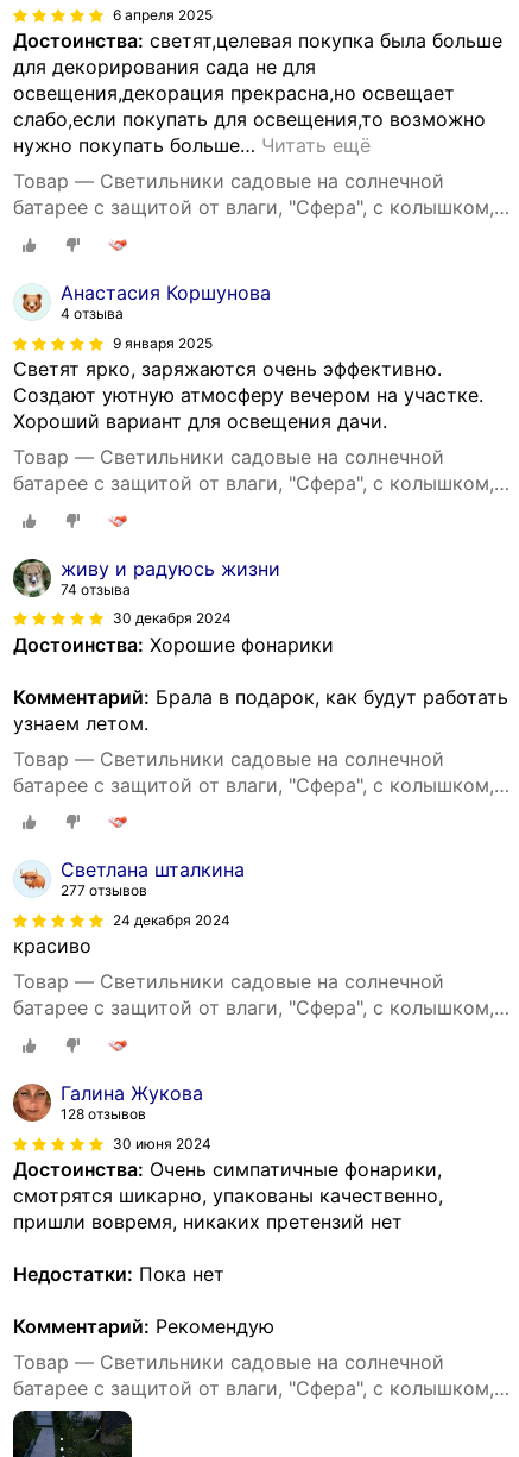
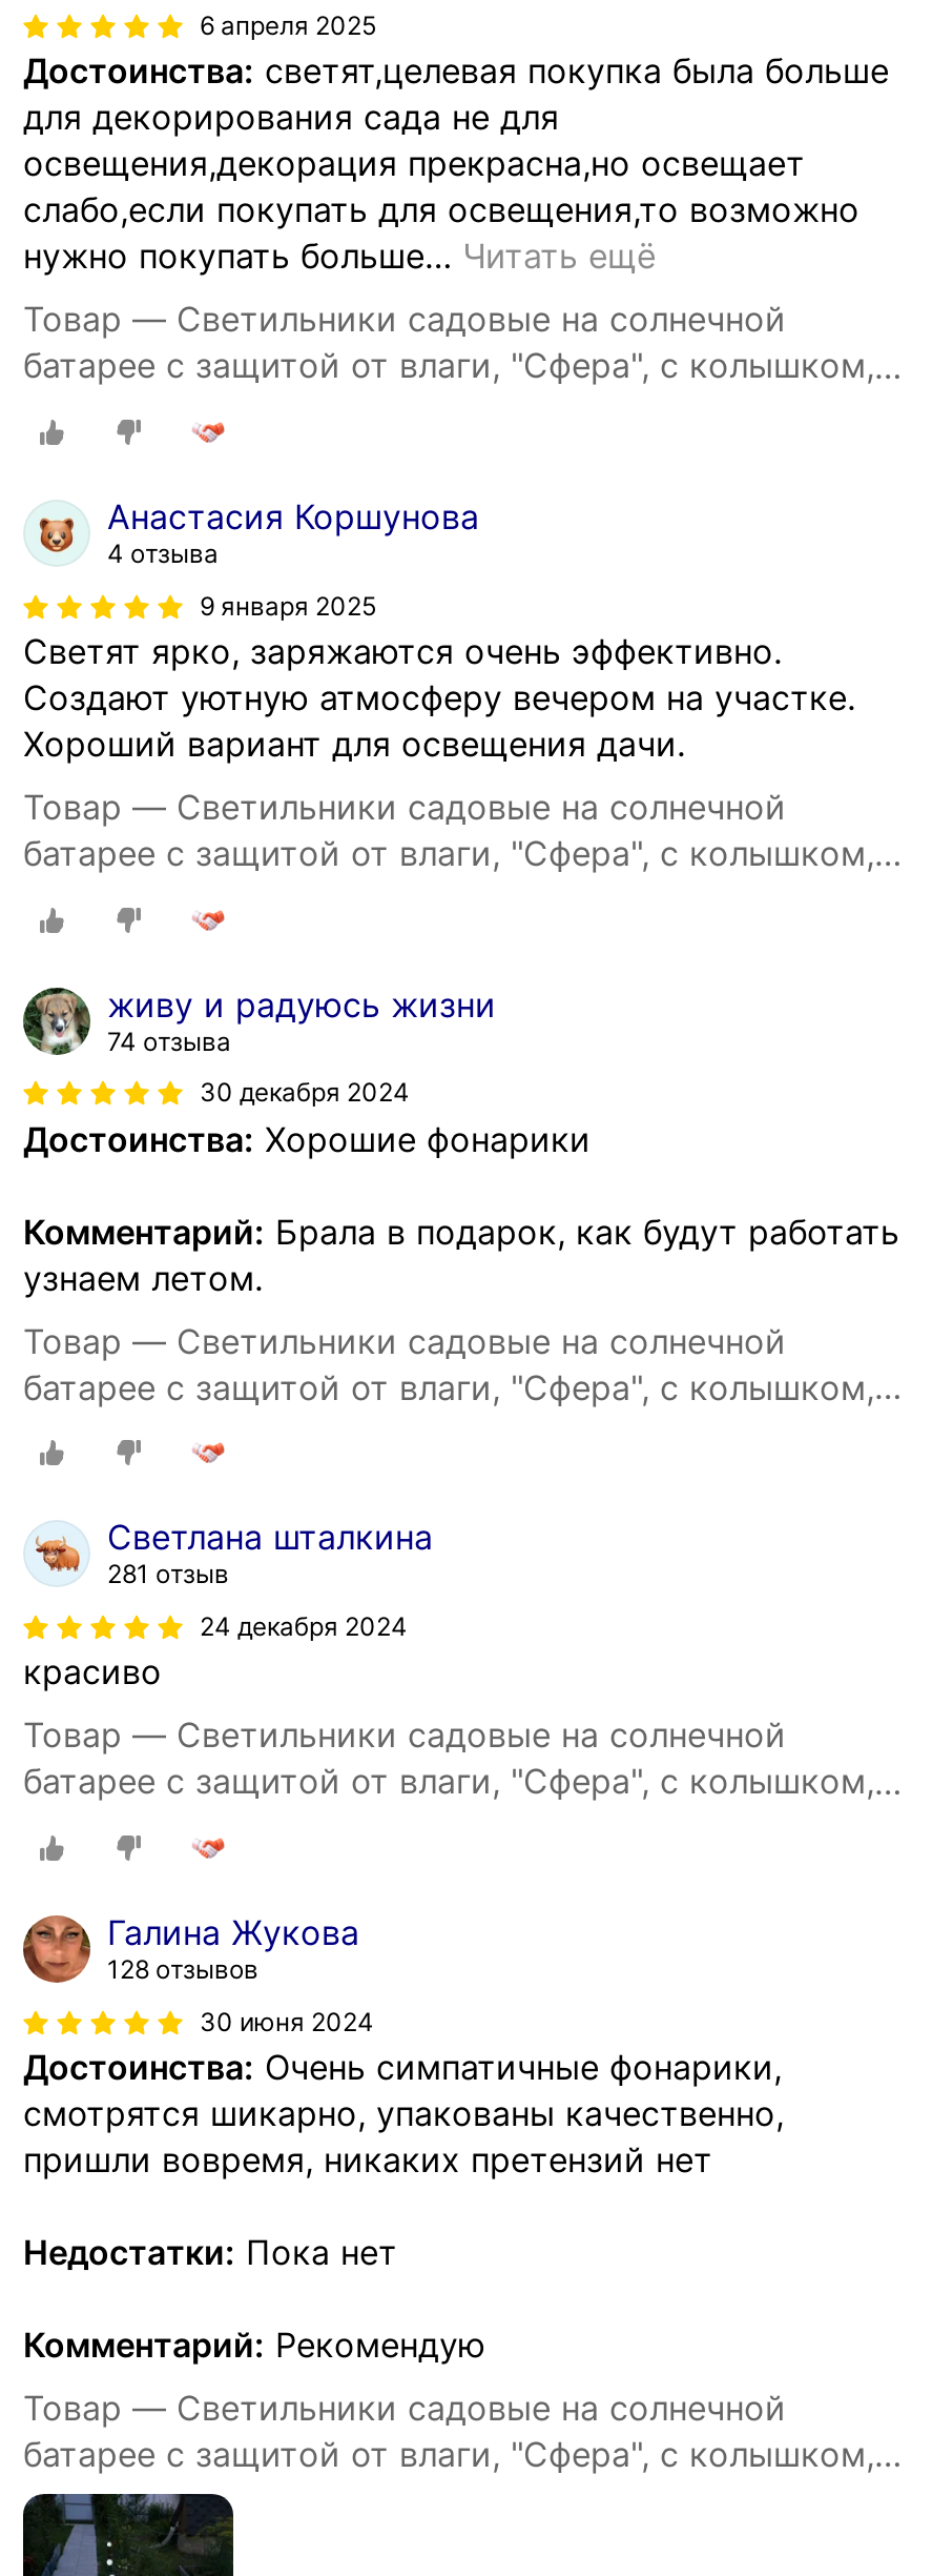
[61,882,147,899] 277 отзывов -> [107,1558,229,1590] 281 отзыв

